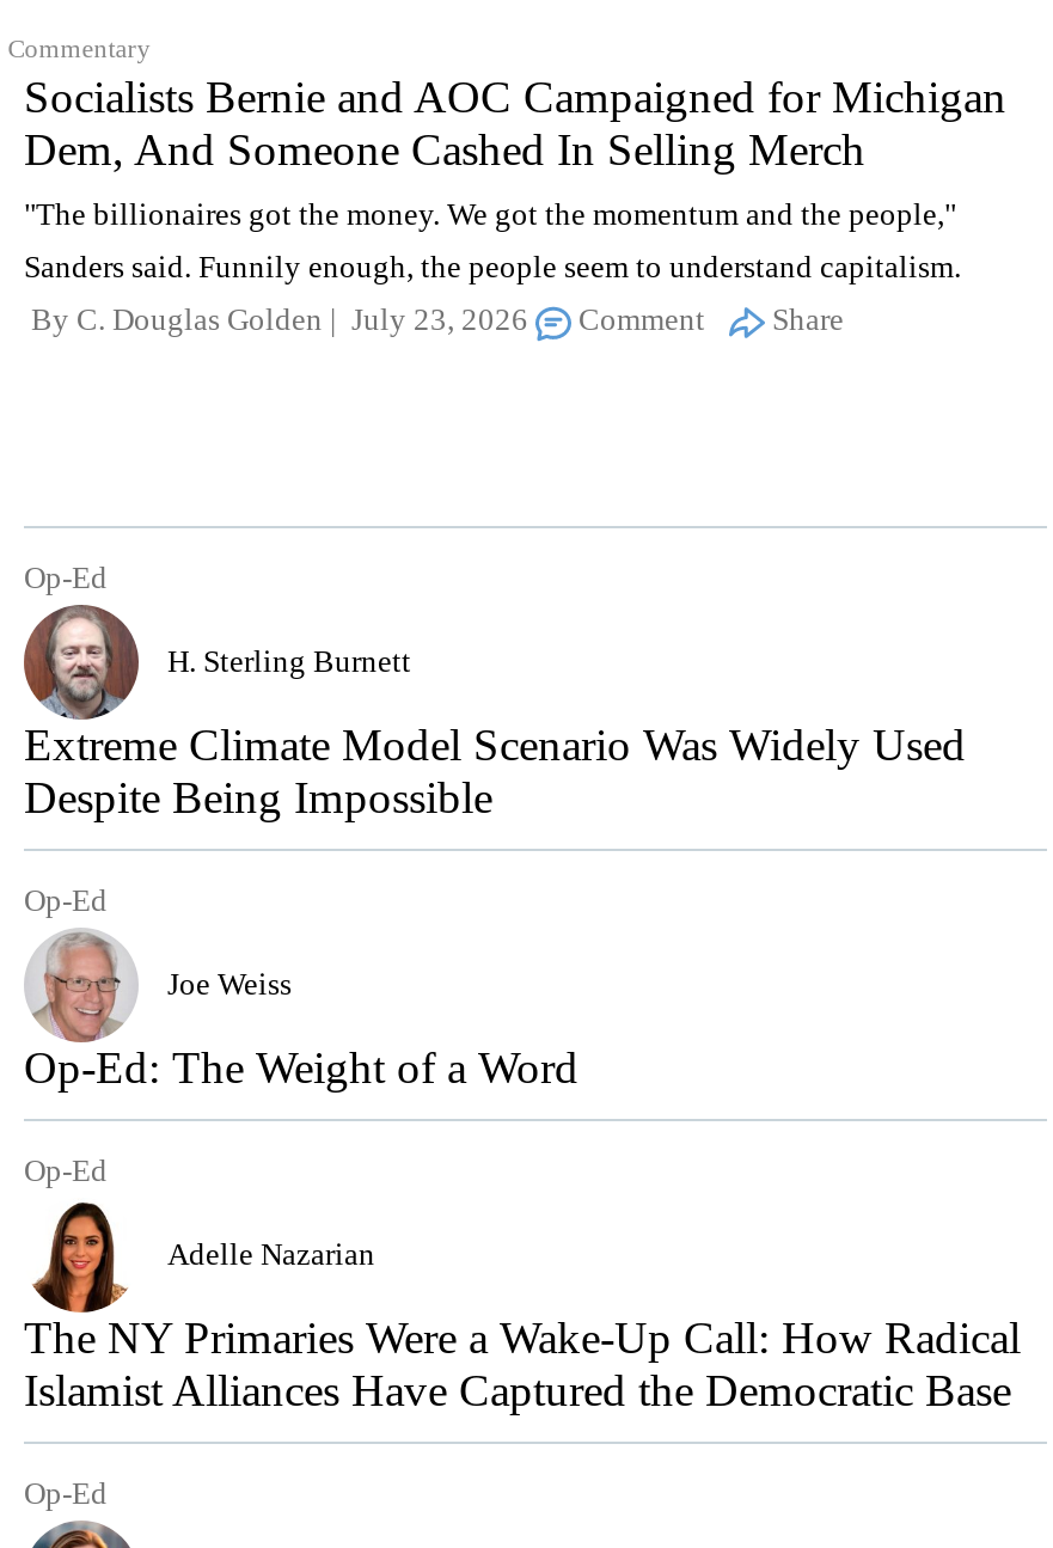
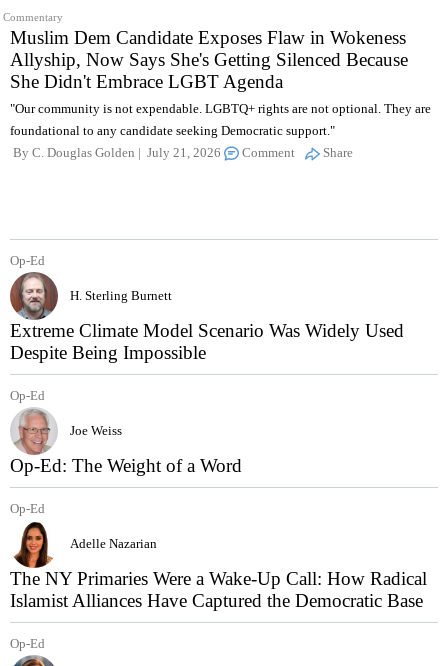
[24,72,1006,233] Socialists Bernie and AOC Campaigned for Michigan | Dem, And Someone Cashed In Selling Merch | "The billionaires got the money. We got the momentum and the people," -> [10,27,431,116] Muslim Dem Candidate Exposes Flaw in Wokeness | Allyship, Now Says She's Getting Silenced Because | She Didn't Embrace LGBT Agenda | "Our community is not expendable. LGBTQ+ rights are not optional. They are
[24,249,961,285] Sanders said. Funnily enough, the people seem to understand capitalism. -> [10,123,335,138] foundational to any candidate seeking Democratic support."
[24,302,535,338] By C. Douglas Golden July 23, 2026 -> [10,145,224,160] By C. Douglas Golden July 21, 2026

